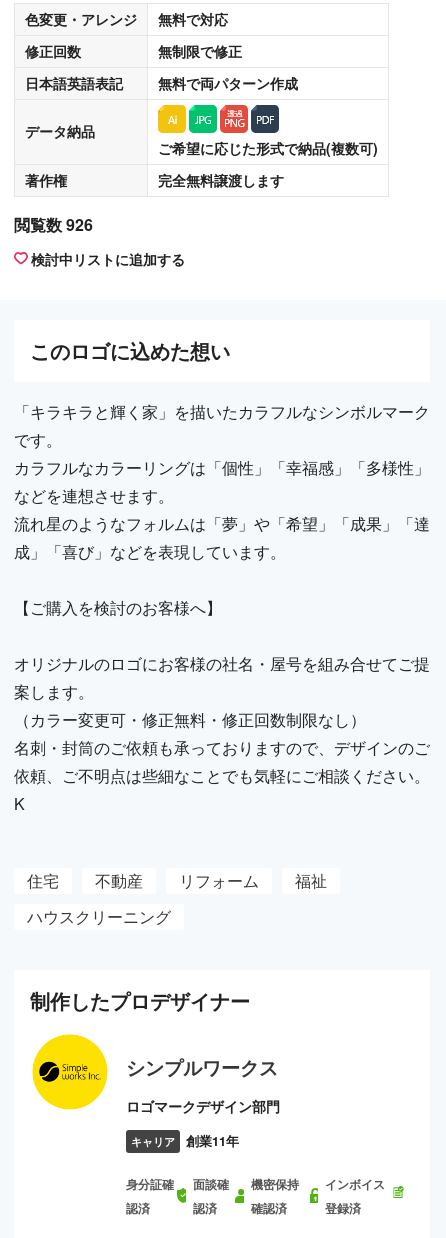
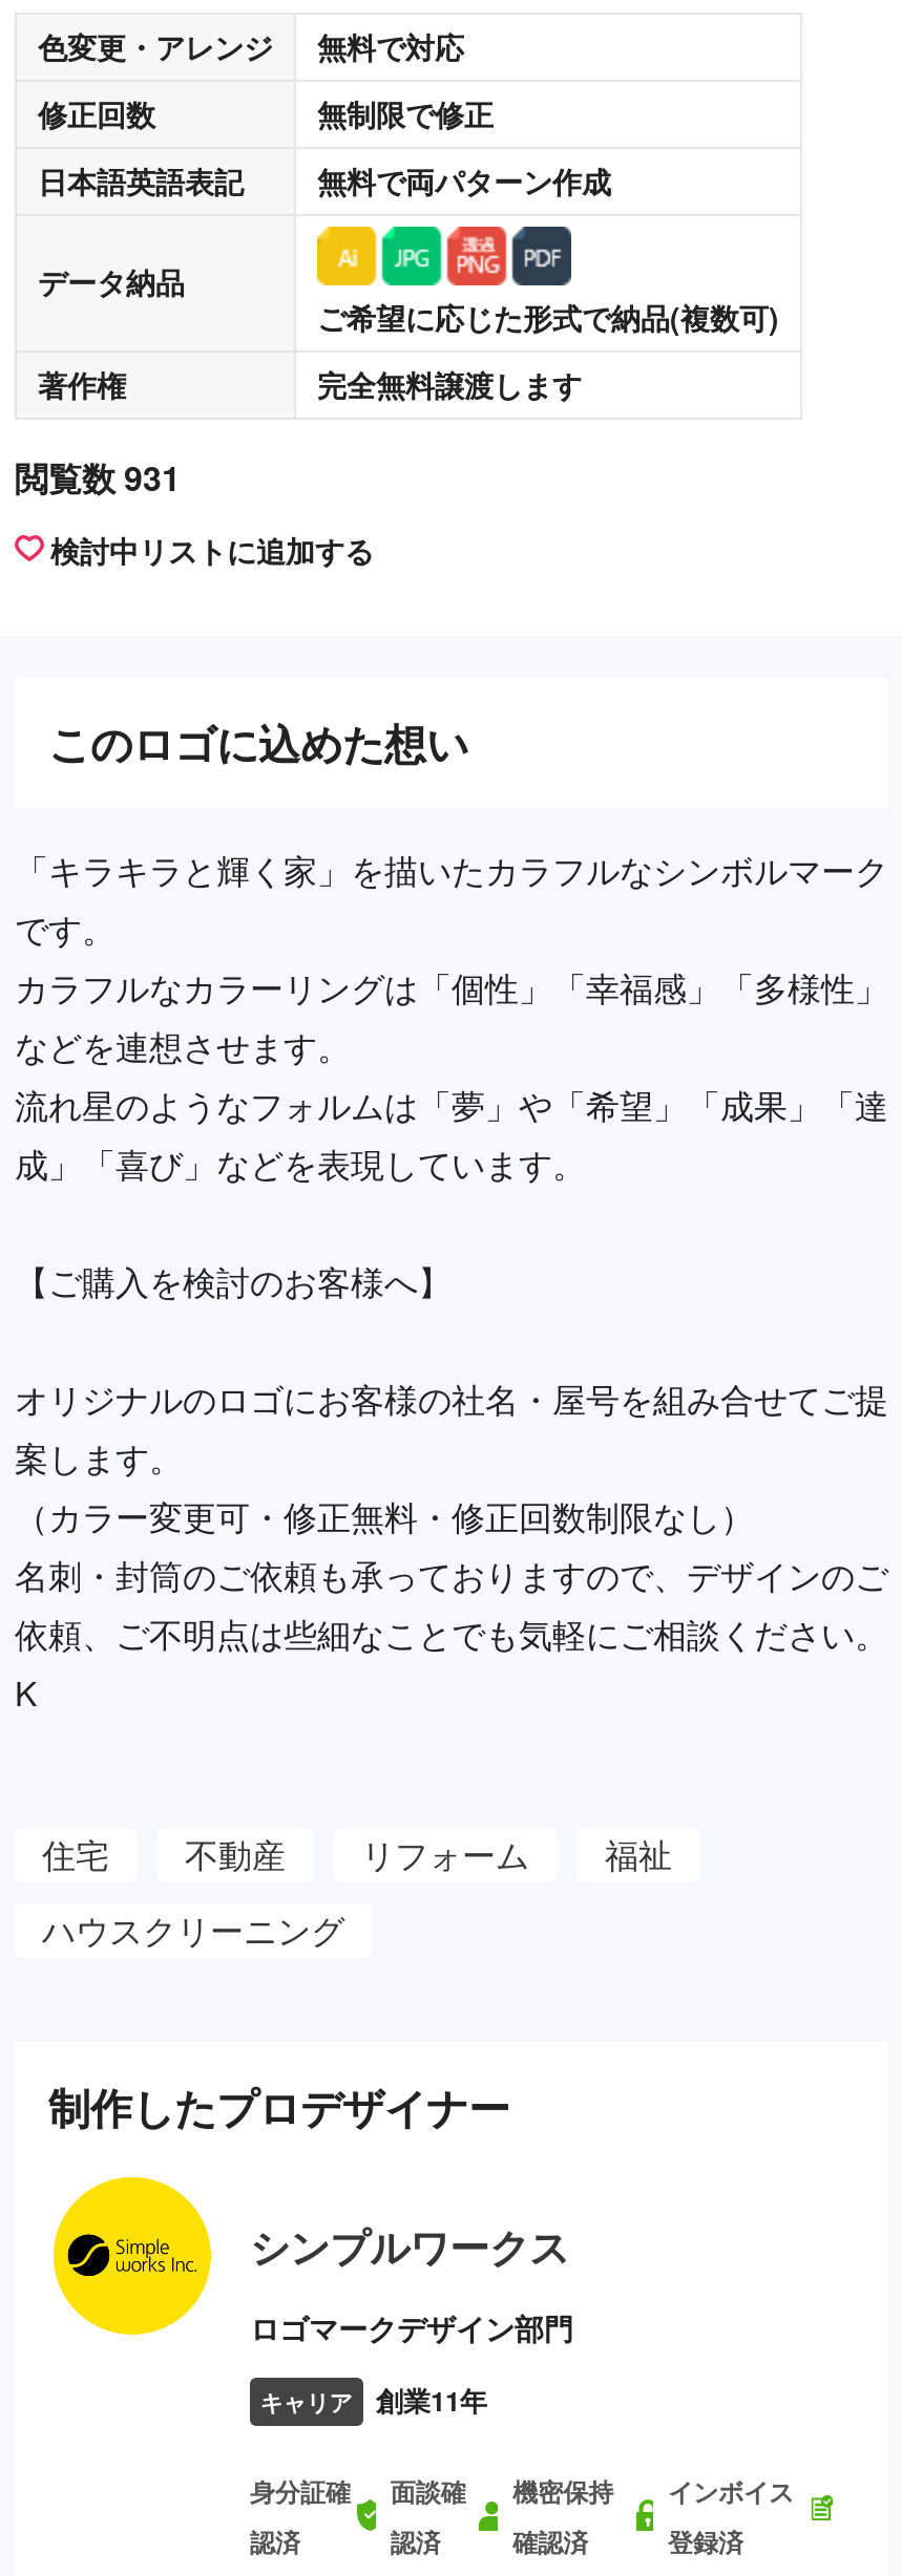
[14,213,93,236] 閲覧数 926 -> [15,452,181,501] 閲覧数 931

